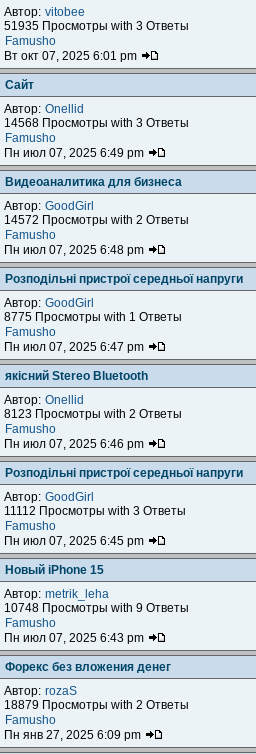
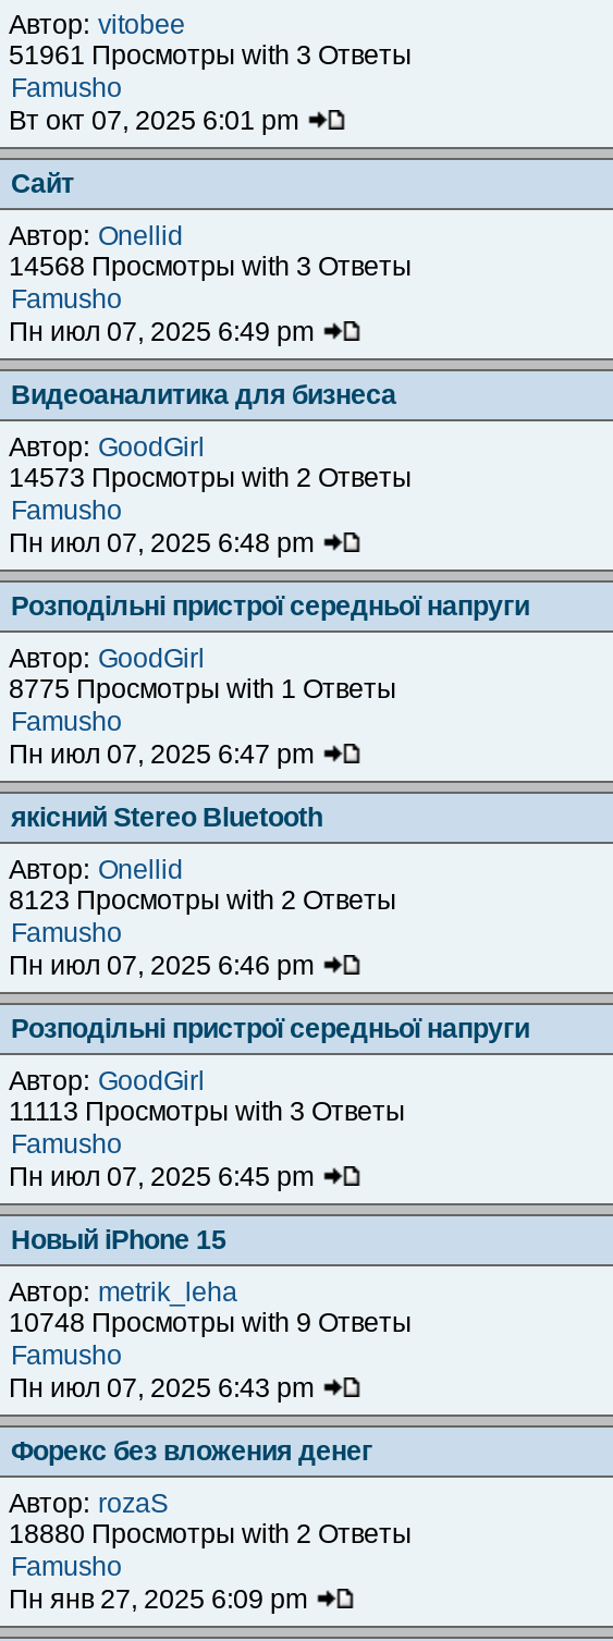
[4,19,189,33] 51935 Просмотры with 3 Ответы -> [9,40,412,71] 51961 Просмотры with 3 Ответы
[4,213,189,227] 14572 Просмотры with 2 Ответы -> [9,463,412,493] 14573 Просмотры with 2 Ответы
[4,504,186,518] 11112 Просмотры with 3 Ответы -> [9,1097,405,1127] 11113 Просмотры with 3 Ответы
[4,698,189,712] 18879 Просмотры with 2 Ответы -> [9,1519,412,1550] 18880 Просмотры with 2 Ответы

